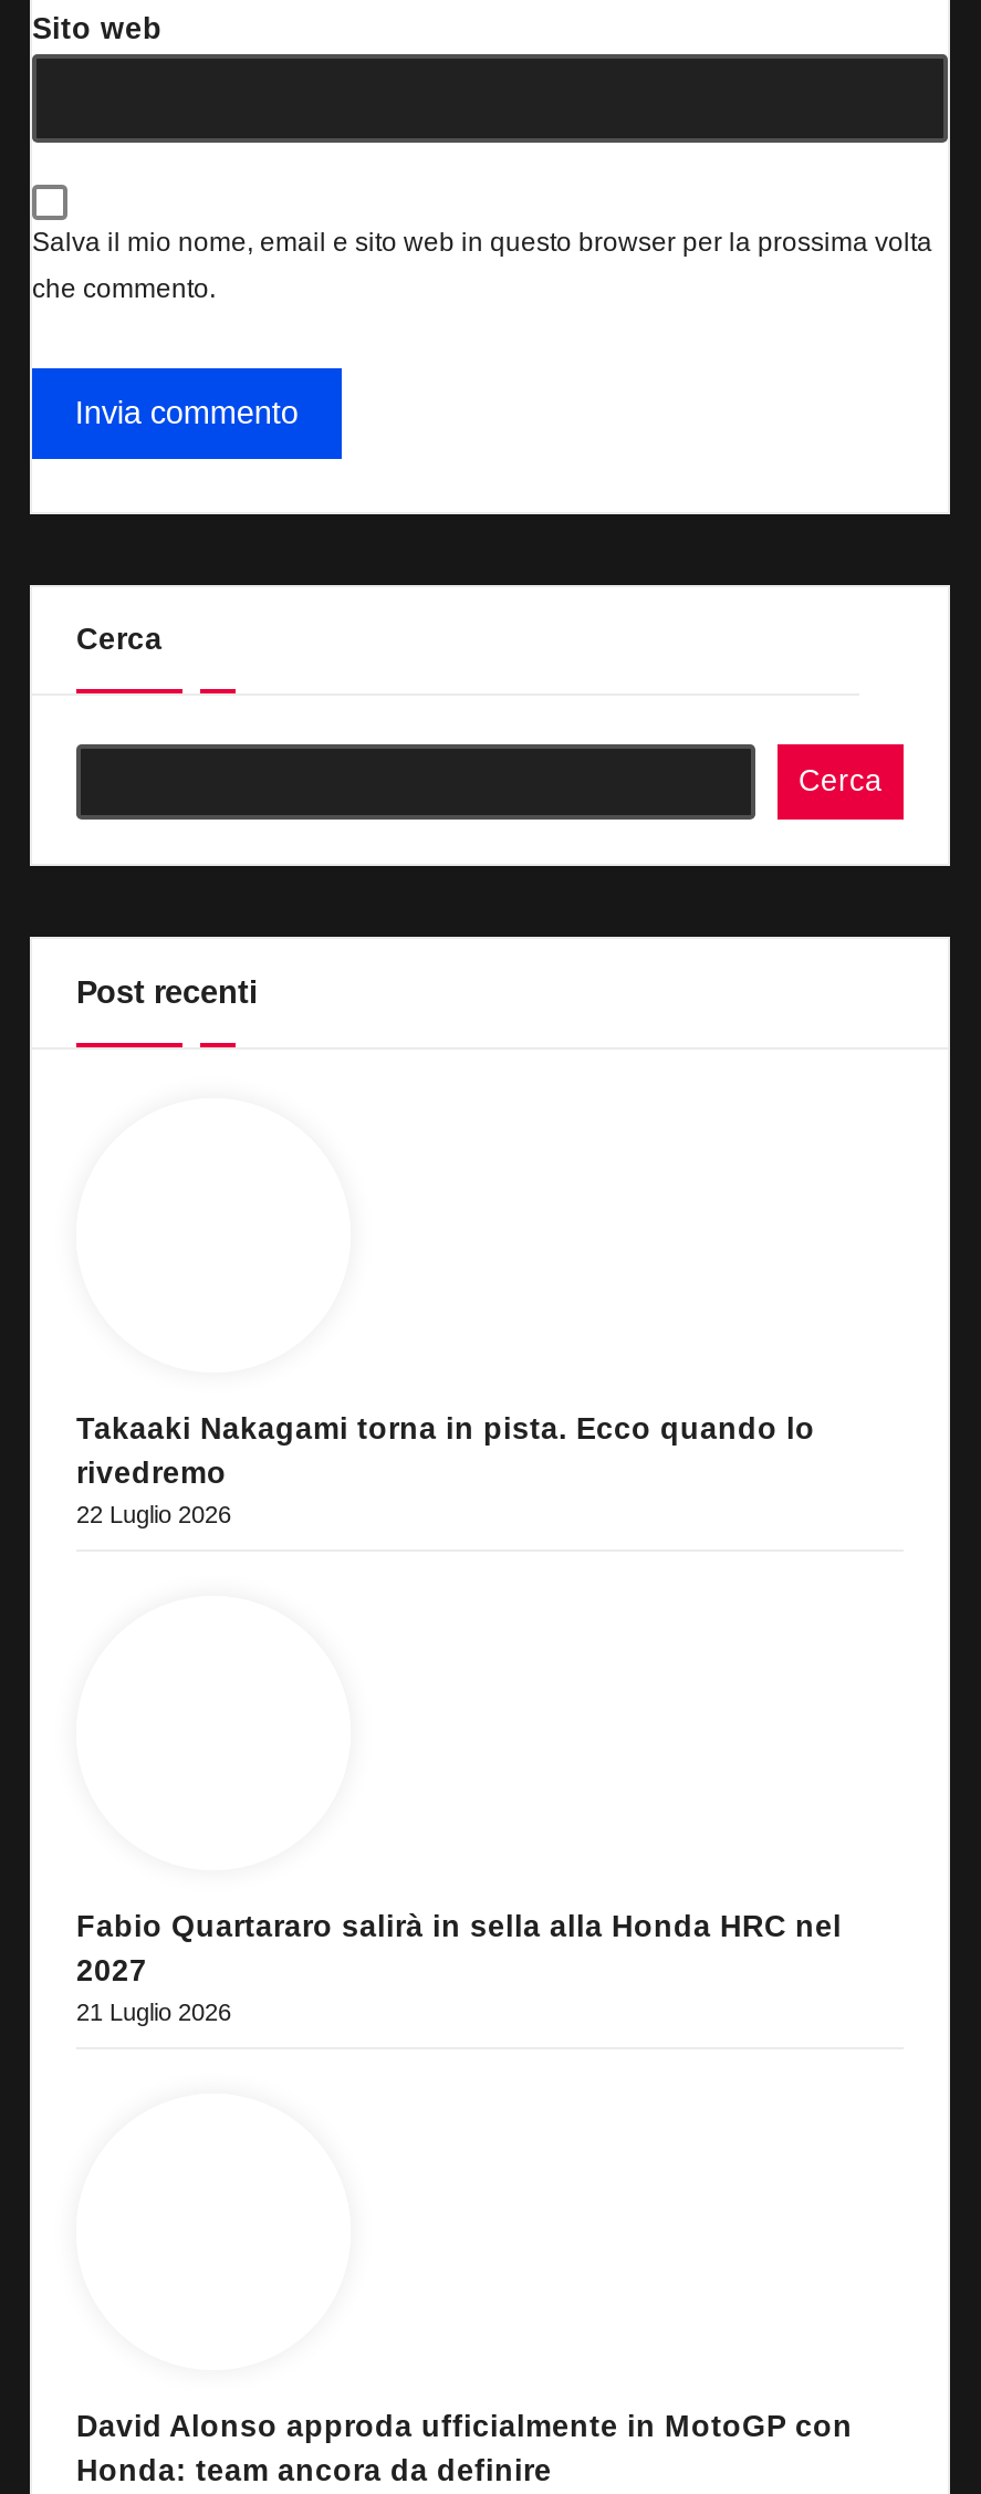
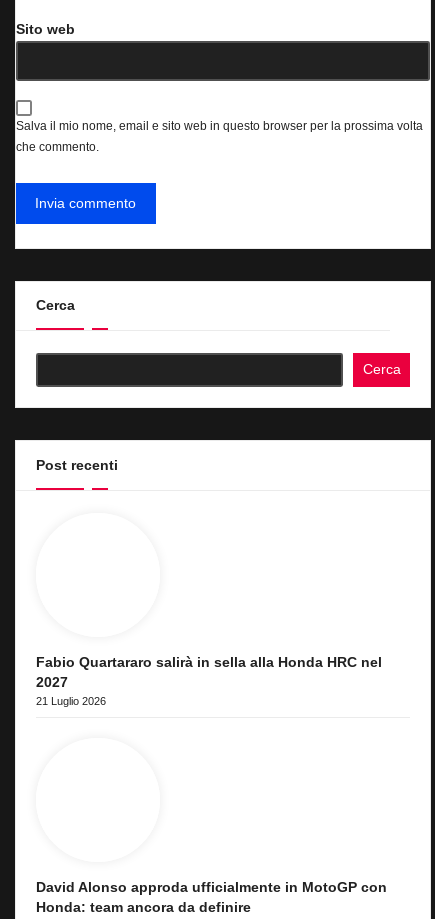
[76,1413,815,1528] Takaaki Nakagami torna in pista. Ecco quando lo | rivedremo | 22 Luglio 2026 -> none

